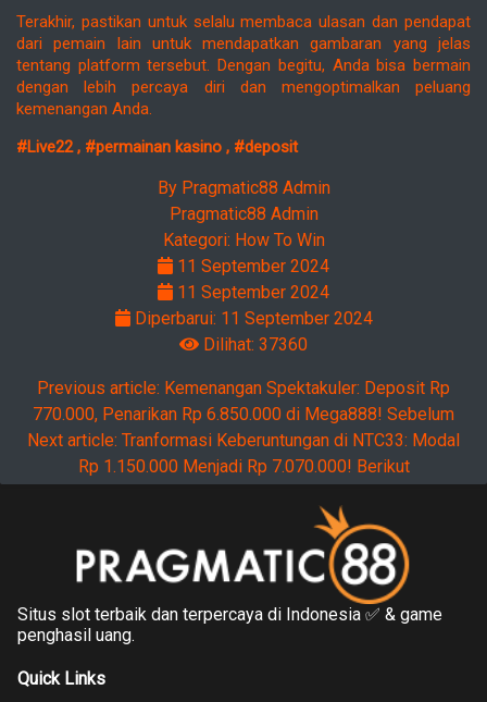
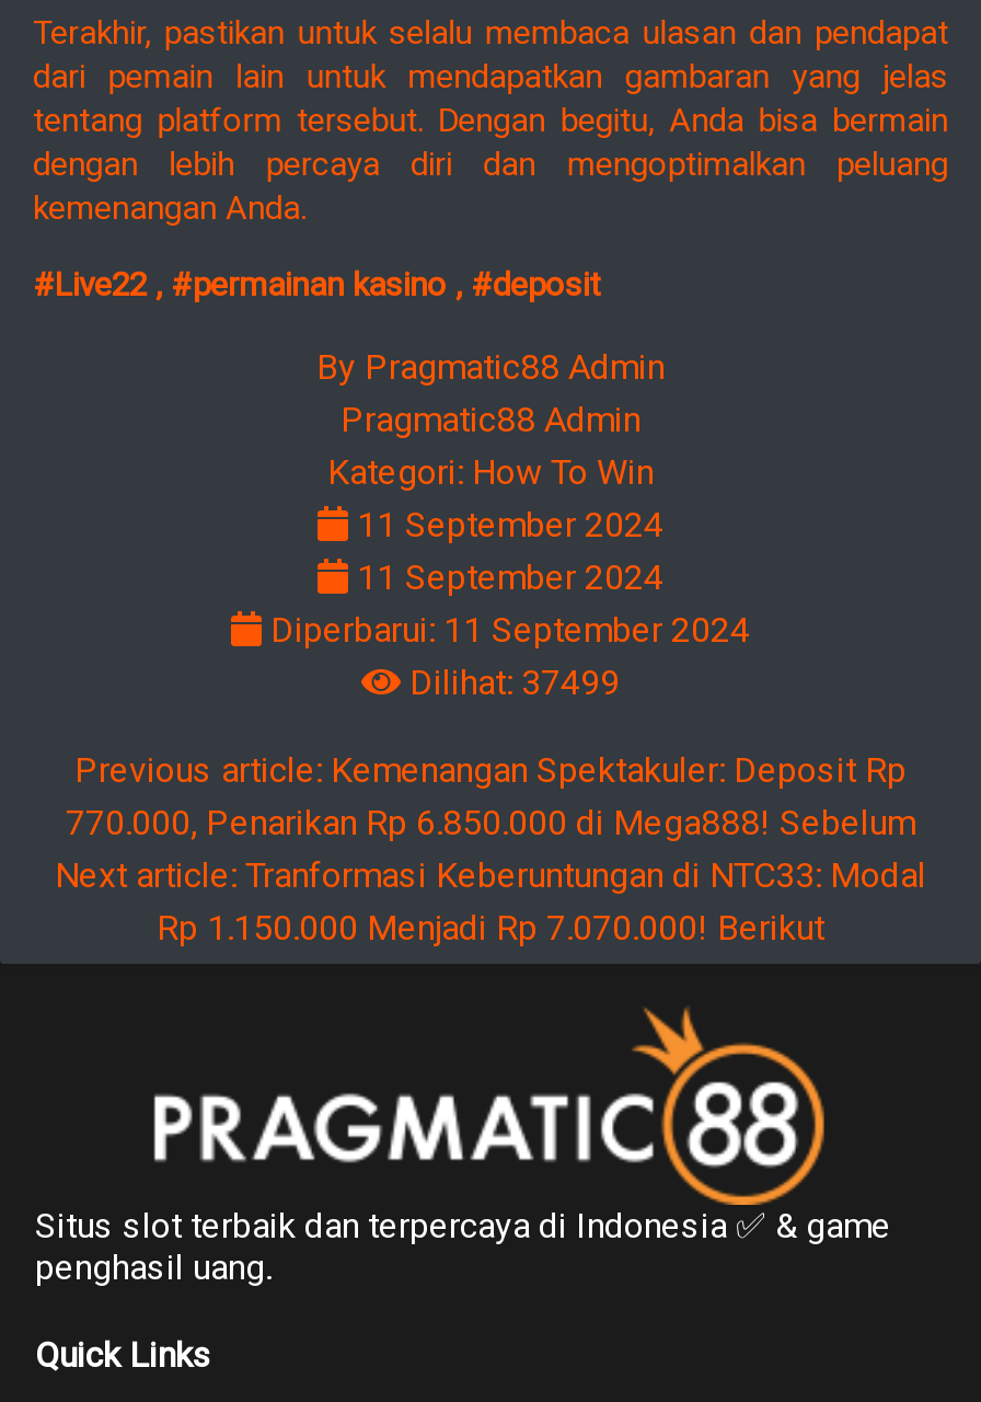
[203,334,308,355] Dilihat: 37360 -> [409,661,620,703] Dilihat: 37499

